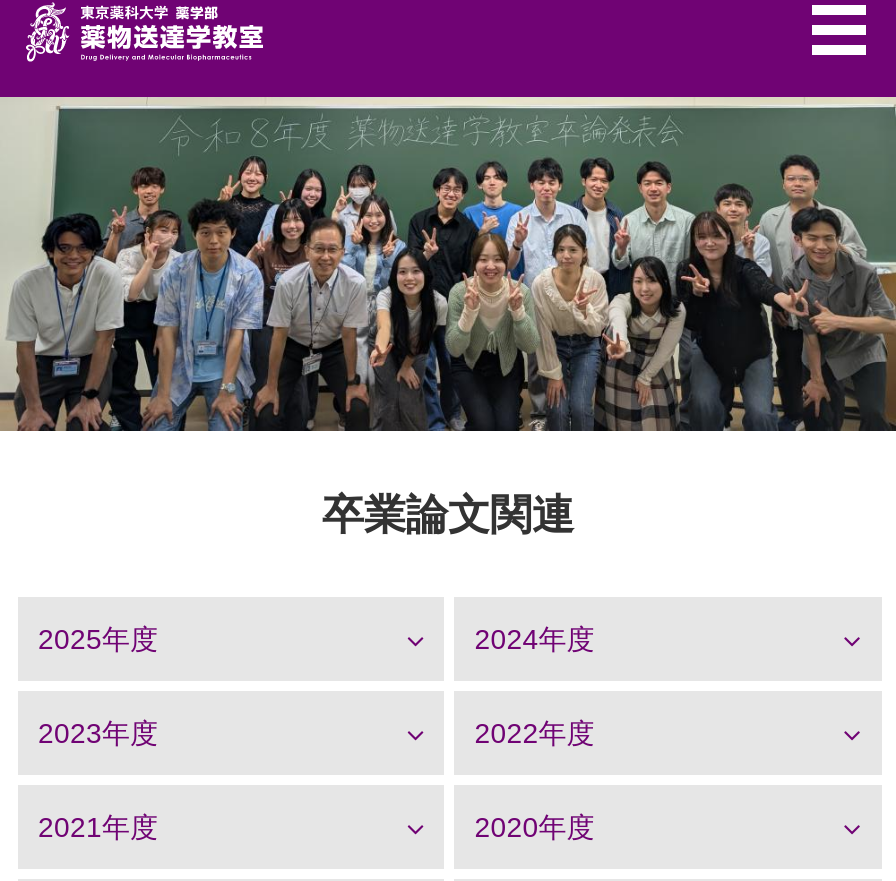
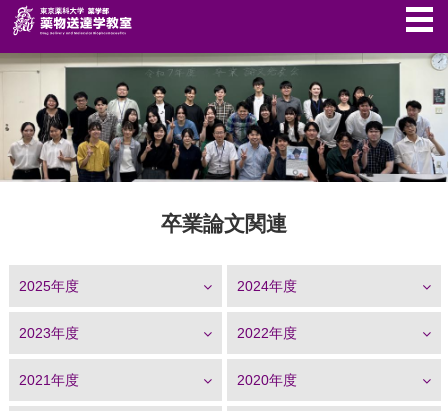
[6,97,890,433] [image] -> [3,53,445,183] [image]

